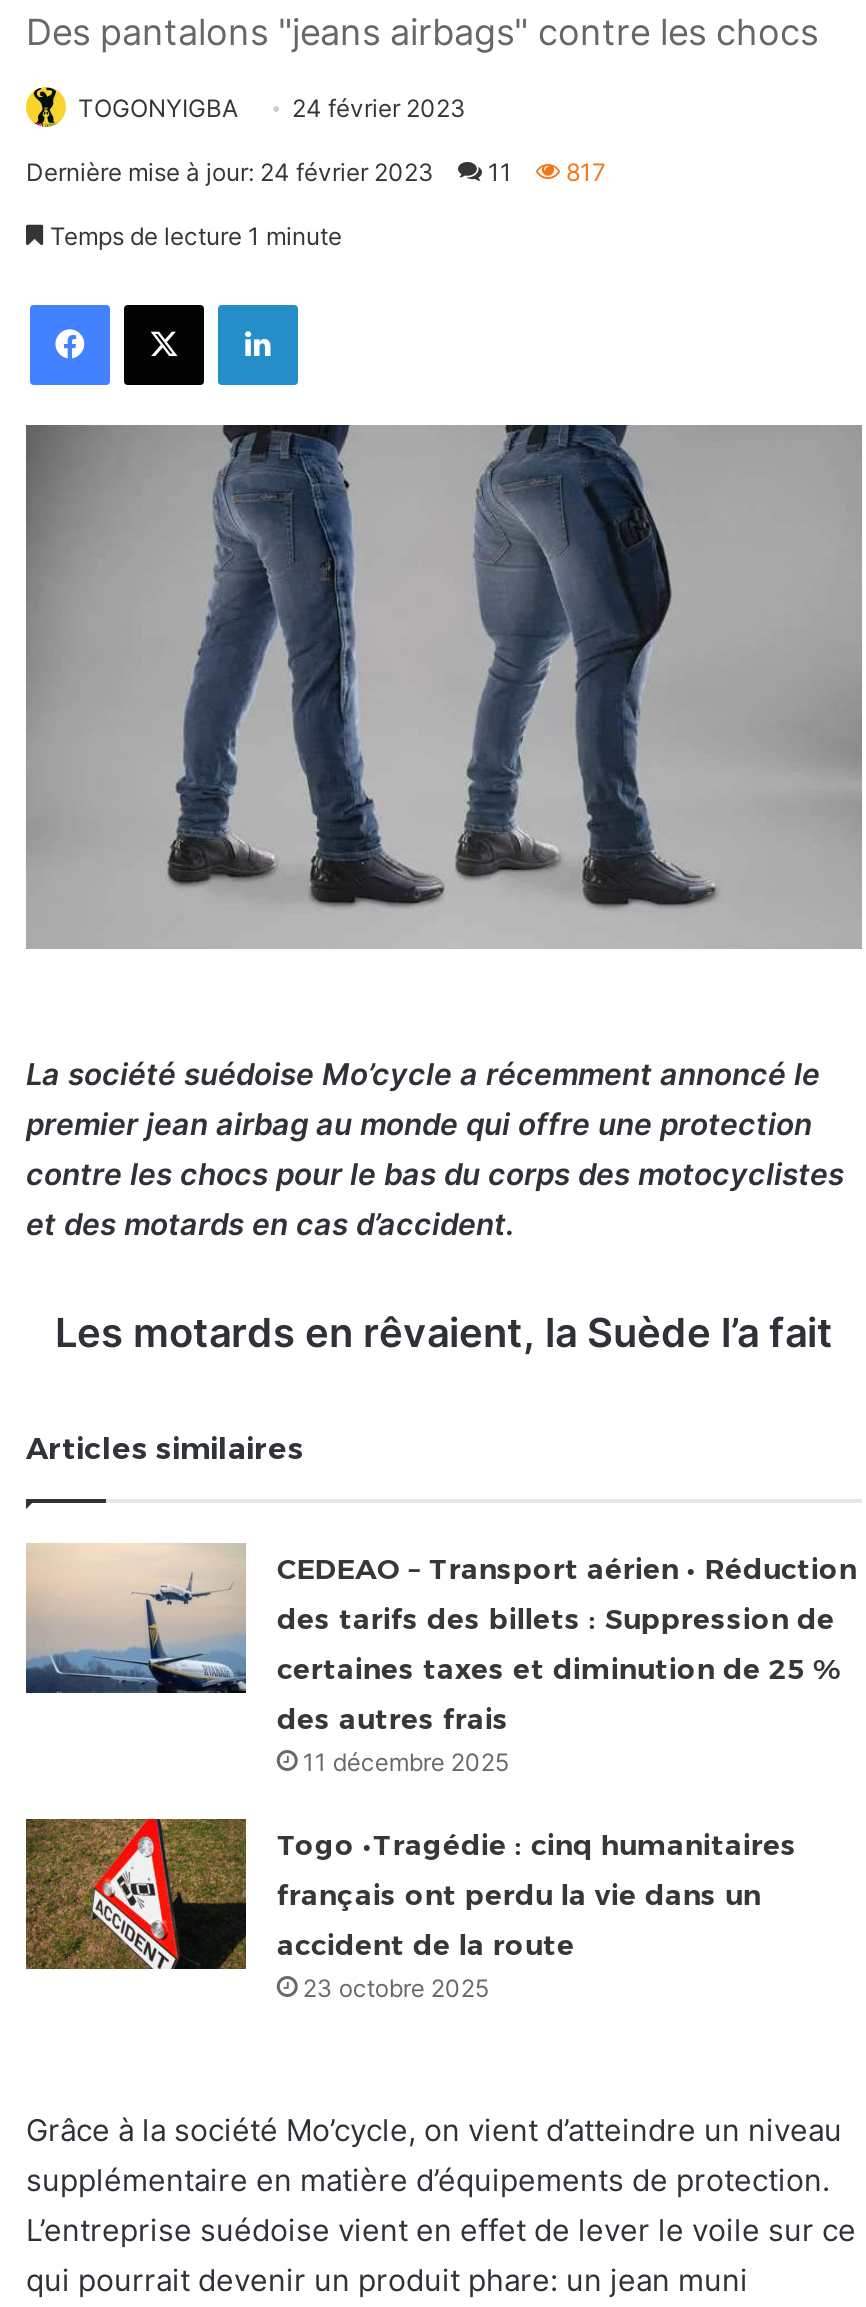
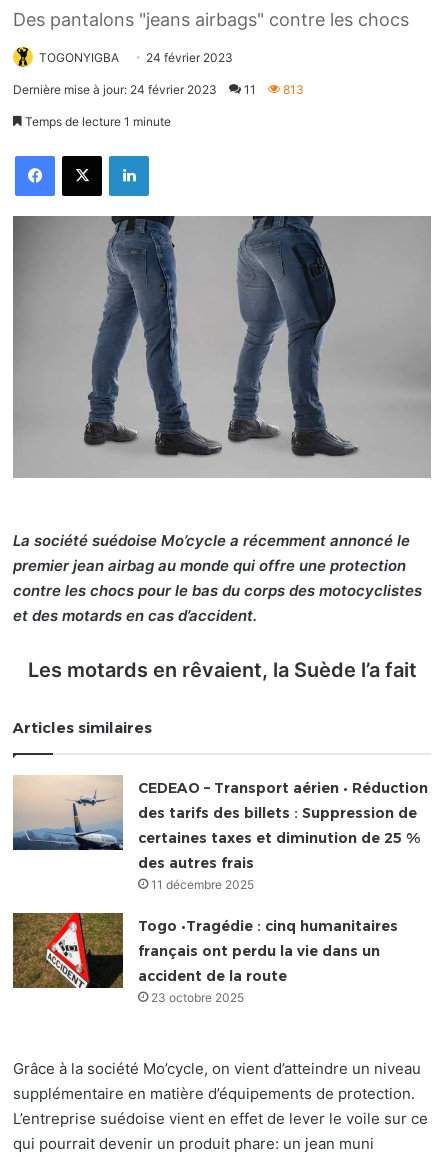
[26,158,606,188] Dernière mise à jour: 24 février 2023 11 817 -> [13,82,304,97] Dernière mise à jour: 24 février 2023 11 813

